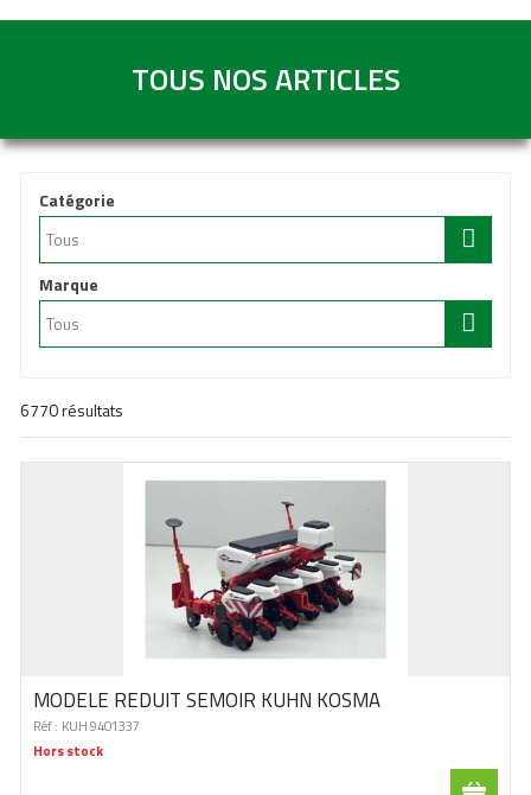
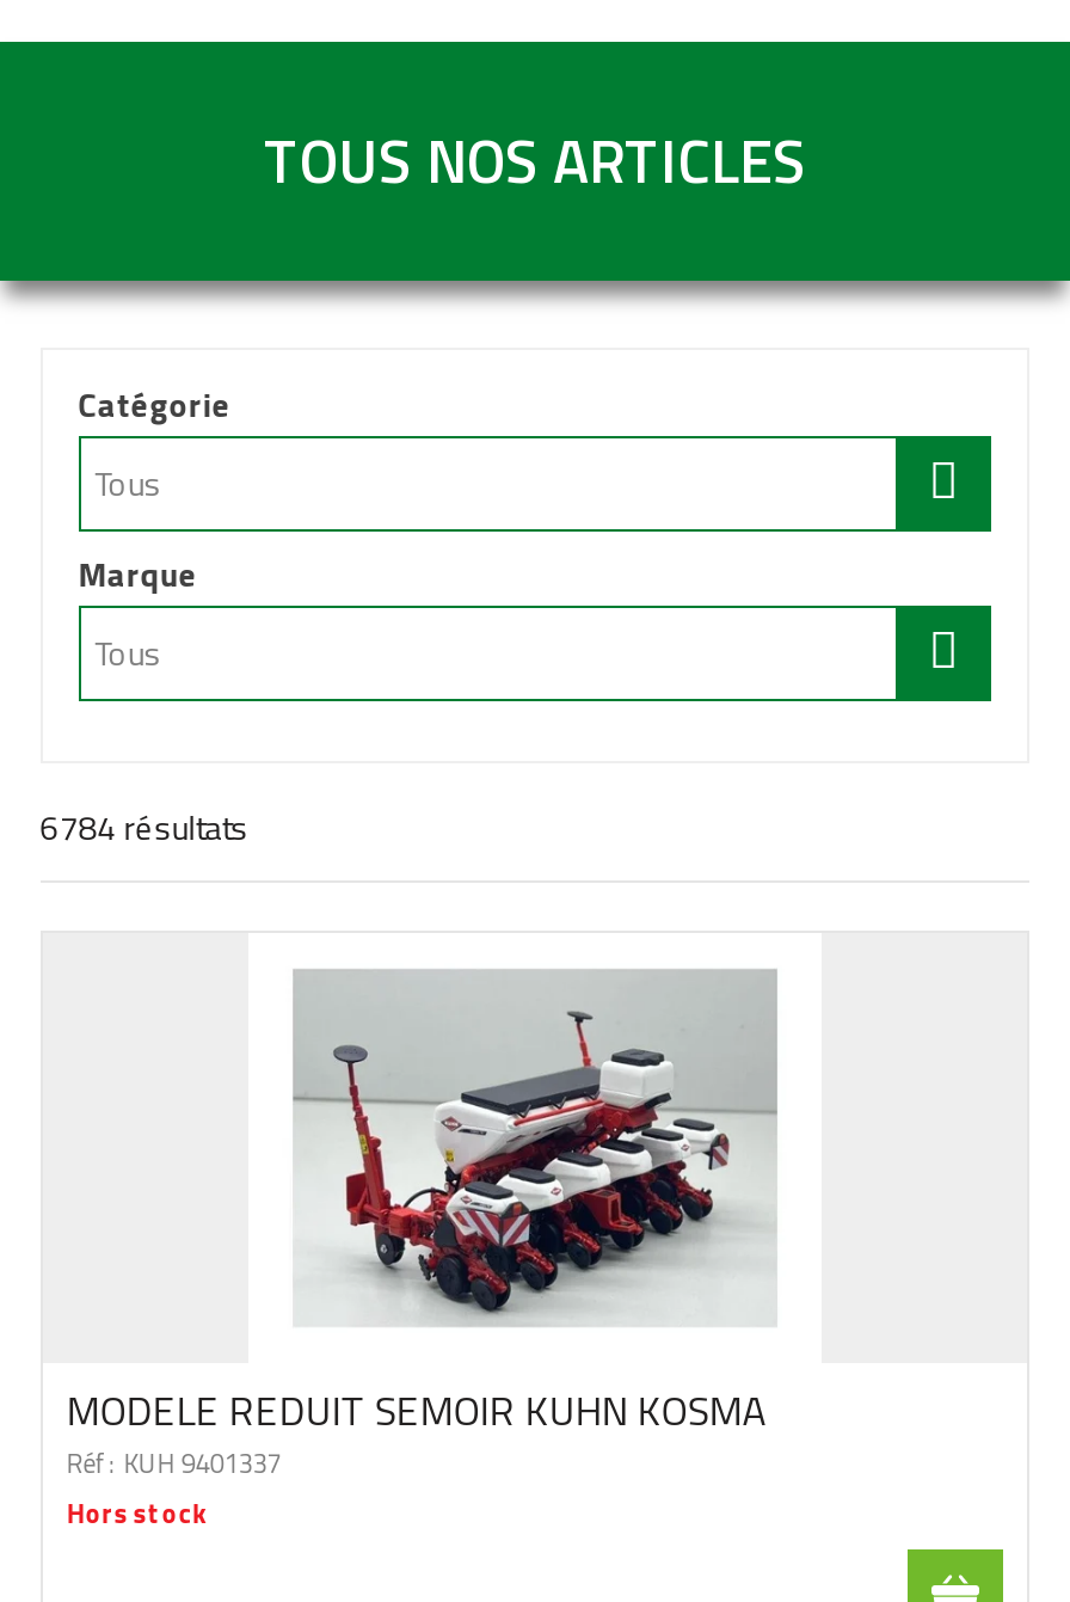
[20,397,123,422] 6770 résultats -> [40,801,248,851] 6784 résultats

